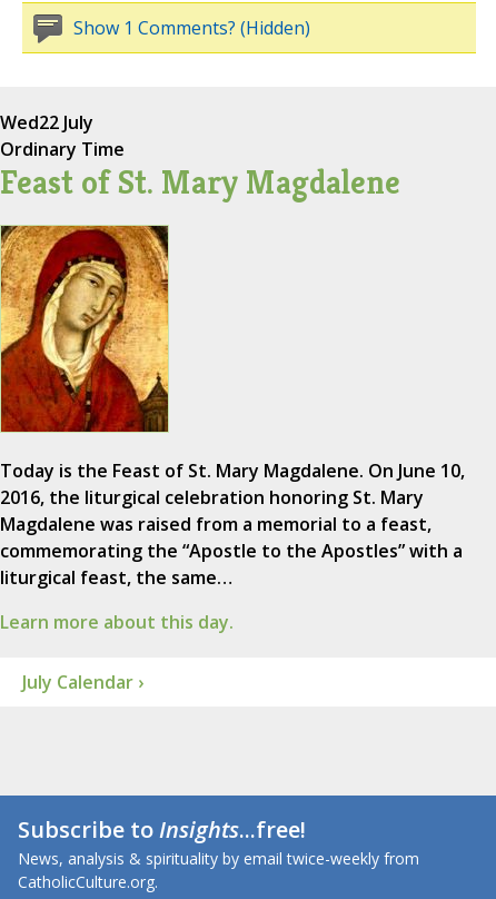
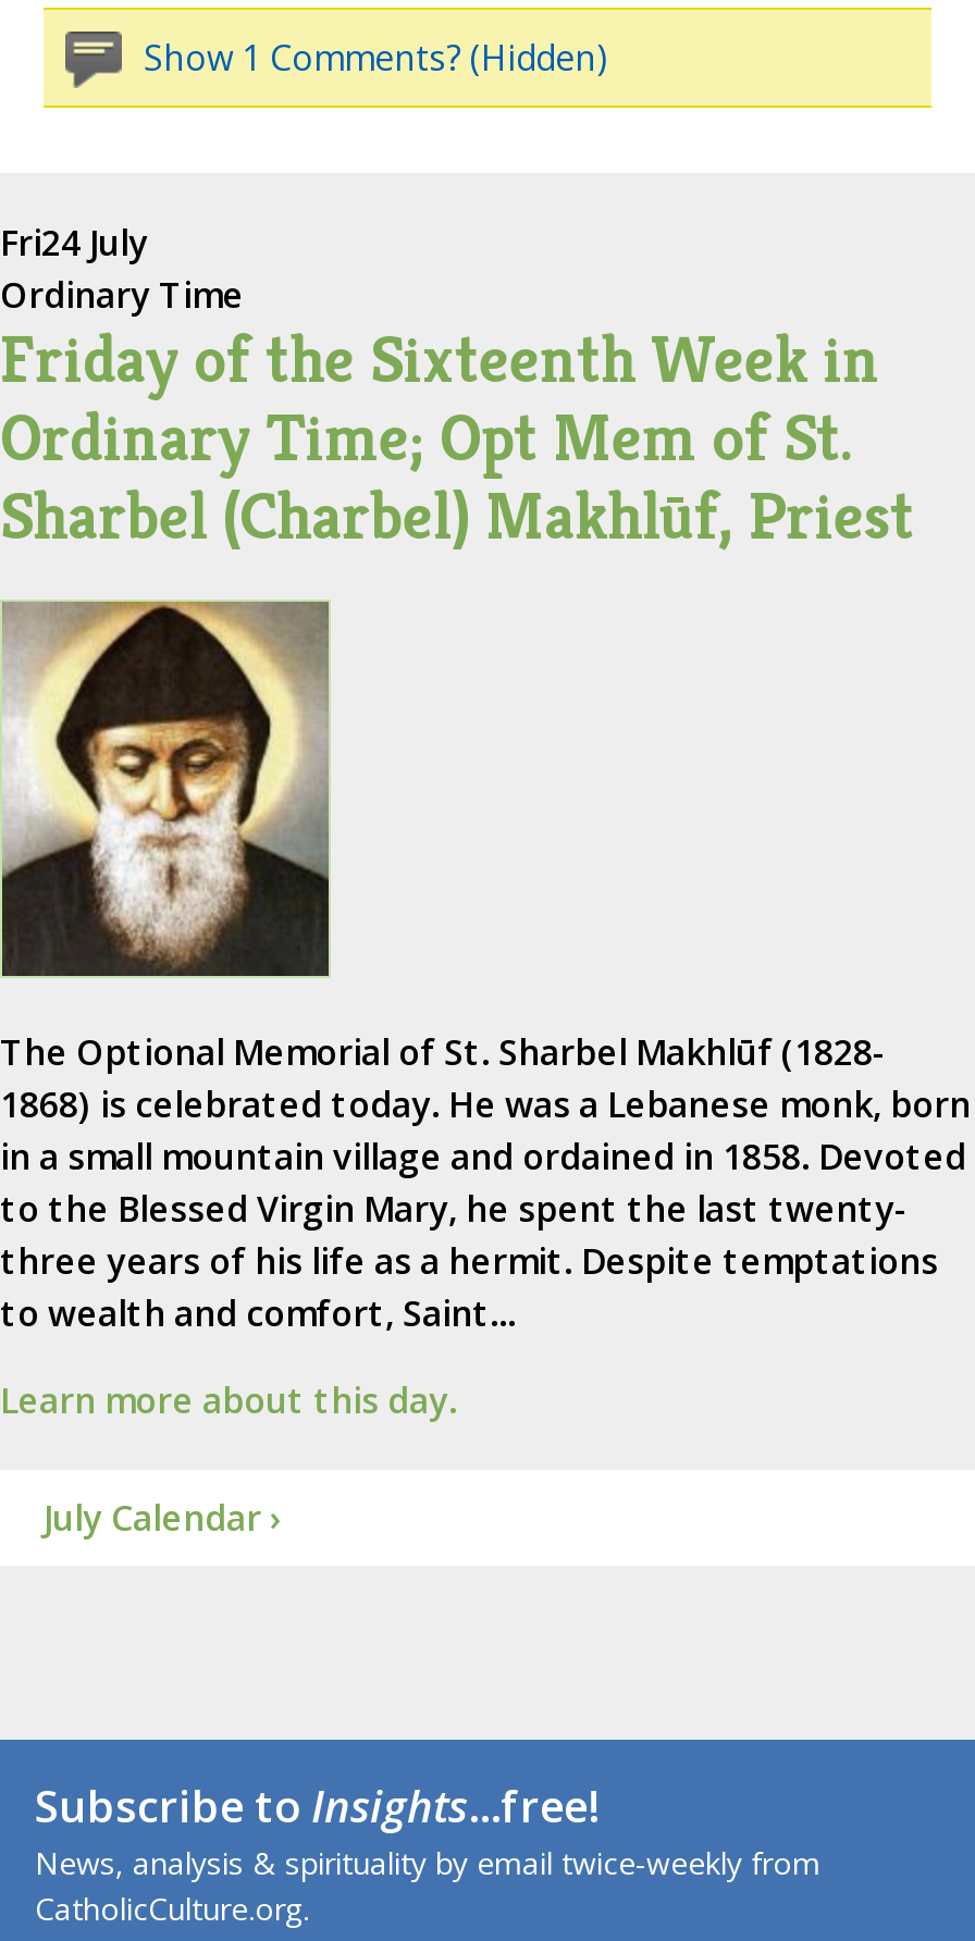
[0,110,93,135] Wed22 July -> [0,219,148,267] Fri24 July
[0,161,400,204] Feast of St. Mary Magdalene -> [0,319,914,558] Friday of the Sixteenth Week in | Ordinary Time; Opt Mem of St. | Sharbel (Charbel) Makhlūf, Priest
[3,293,169,424] [image] -> [7,599,331,885] [image]
[0,459,465,590] Today is the Feast of St. Mary Magdalene. On June 10, | 2016, the liturgical celebration honoring St. Mary | Magdalene was raised from a memorial to a feast, | commemorating the “Apostle to the Apostles” with a | liturgical feast, the same… -> [0,1029,971,1338] The Optional Memorial of St. Sharbel Makhlūf (1828- | 1868) is celebrated today. He was a Lebanese monk, born | in a small mountain village and ordained in 1858. Devoted | to the Blessed Virgin Mary, he spent the last twenty- | three years of his life as a hermit. Despite temptations | to wealth and comfort, Saint…

